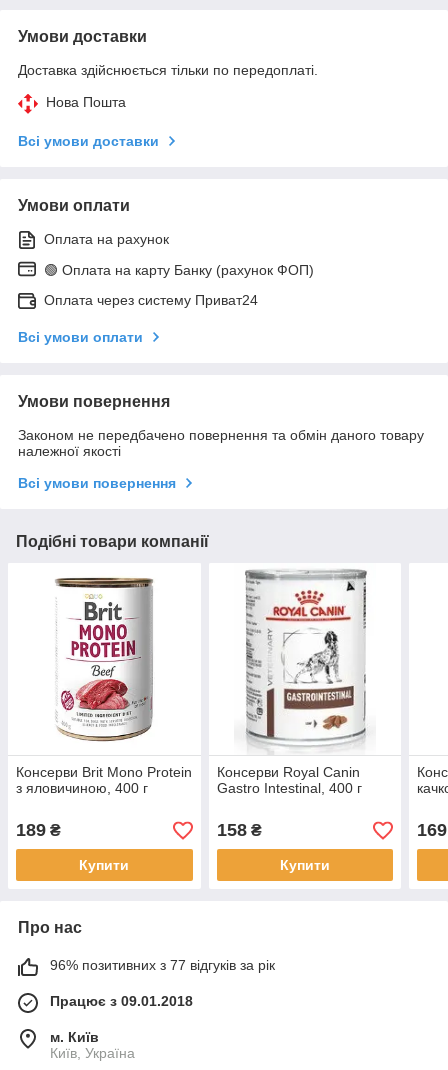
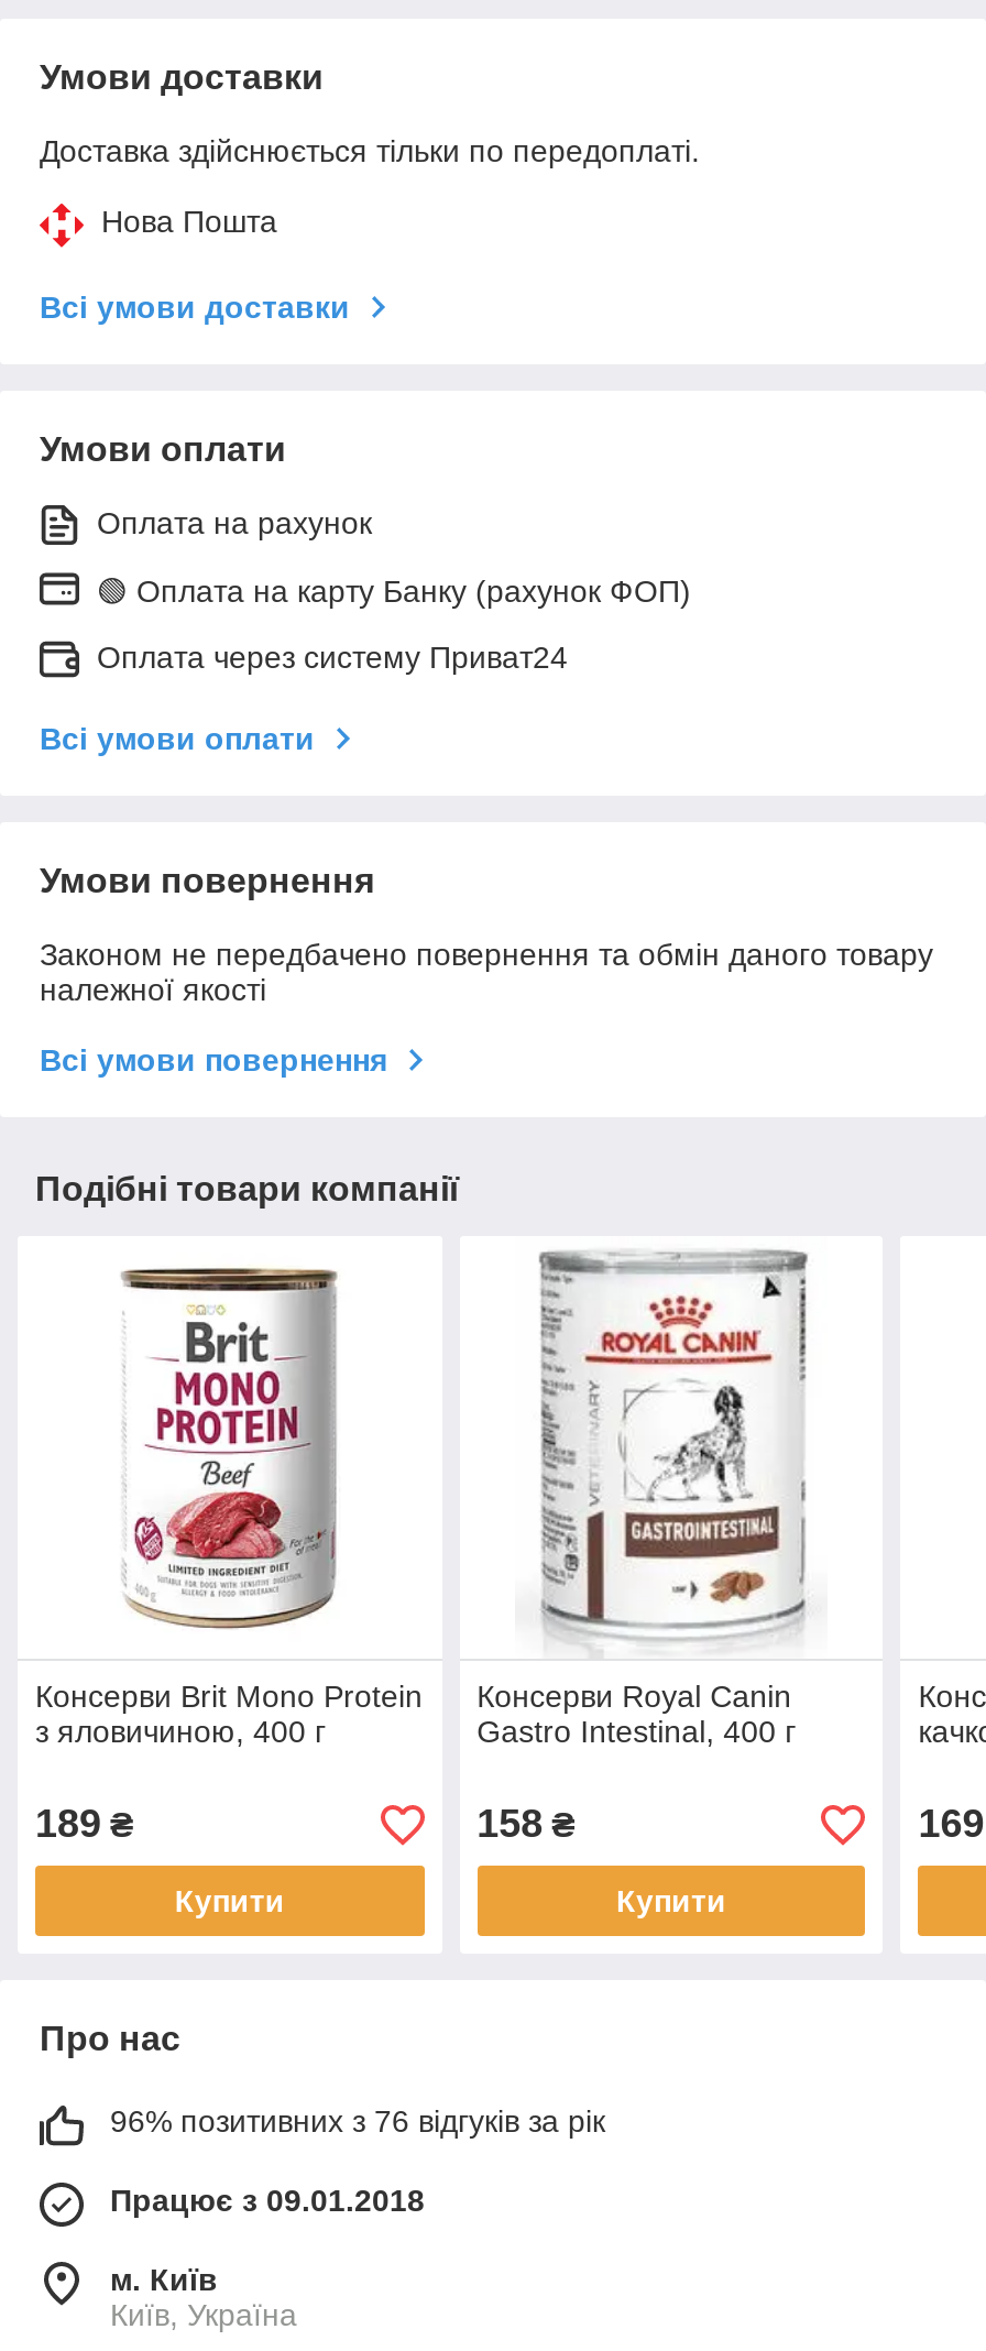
[50,957,275,973] 96% позитивних з 77 відгуків за рік -> [110,2104,605,2139] 96% позитивних з 76 відгуків за рік

